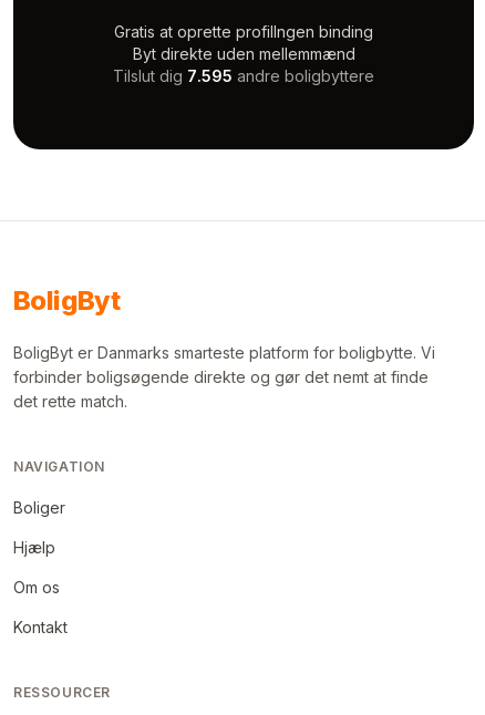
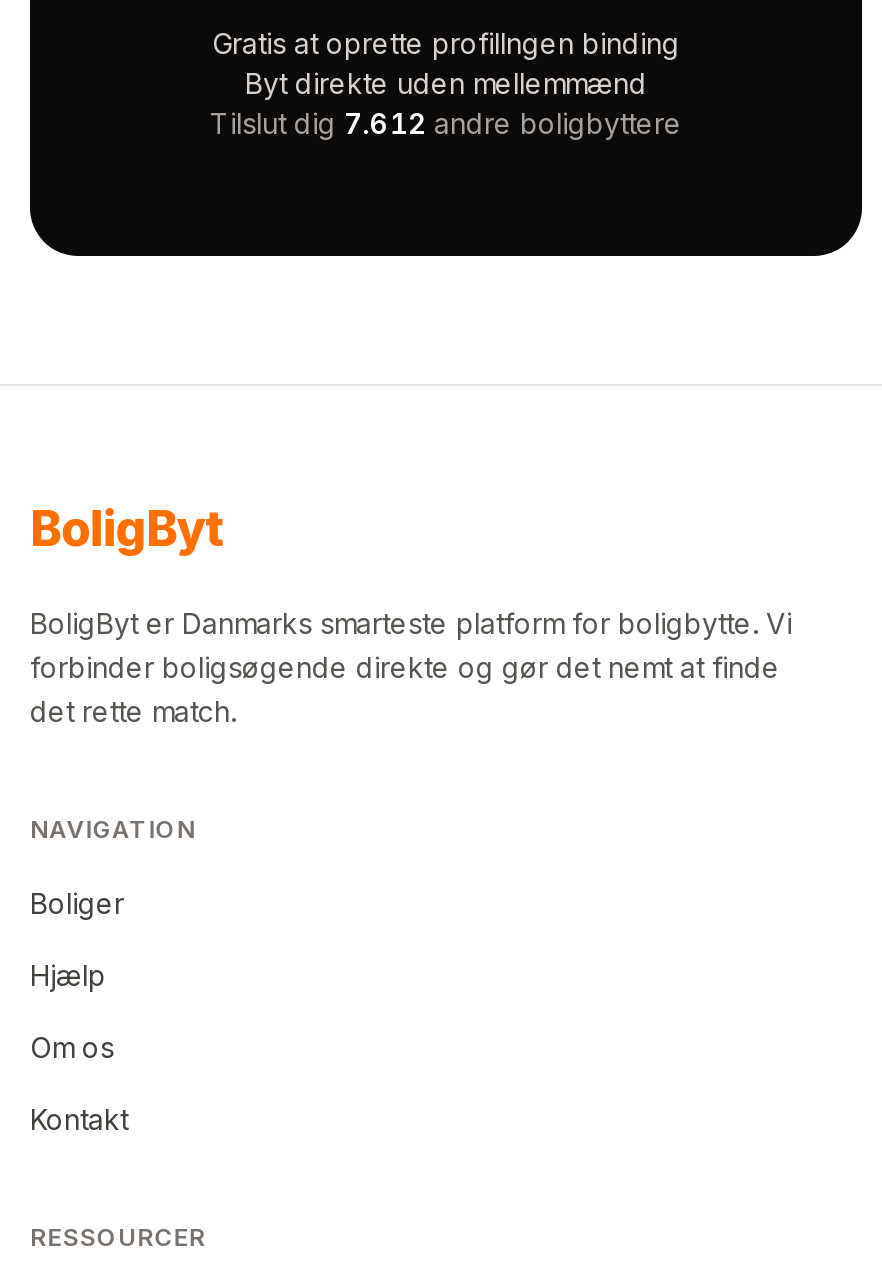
[113,66,374,85] Tilslut dig 7.595 andre boligbyttere -> [210,106,682,140] Tilslut dig 7.612 andre boligbyttere

